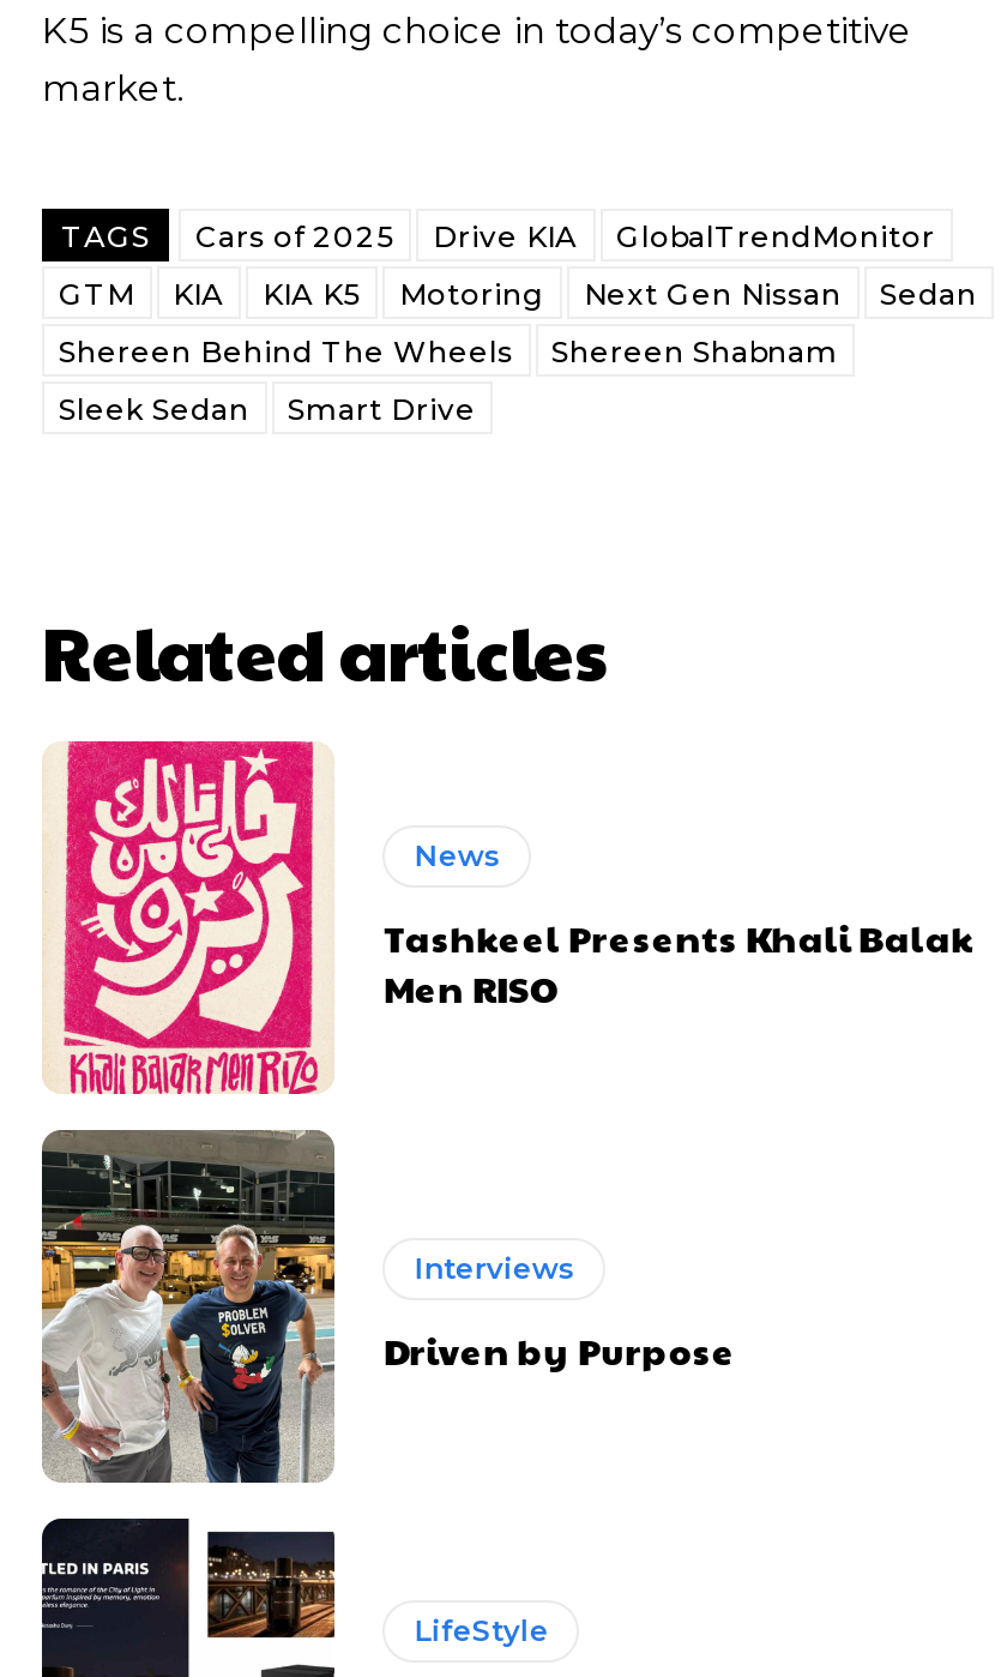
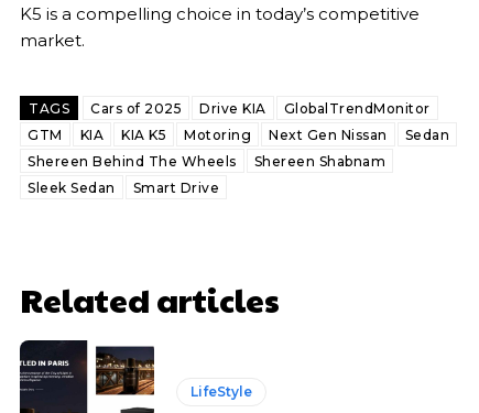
[42,739,973,1096] [image] | News | Tashkeel Presents Khali Balak | Men RISO -> none
[40,1128,736,1485] [image] | Interviews | Driven by Purpose -> none

